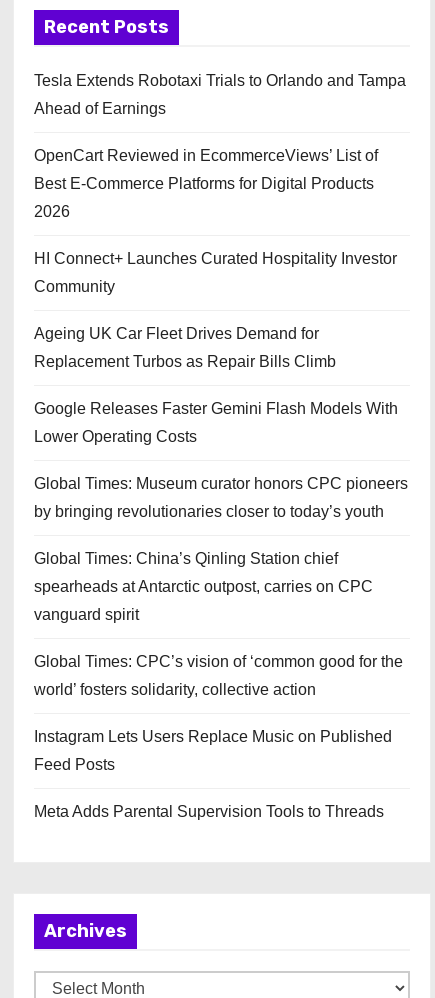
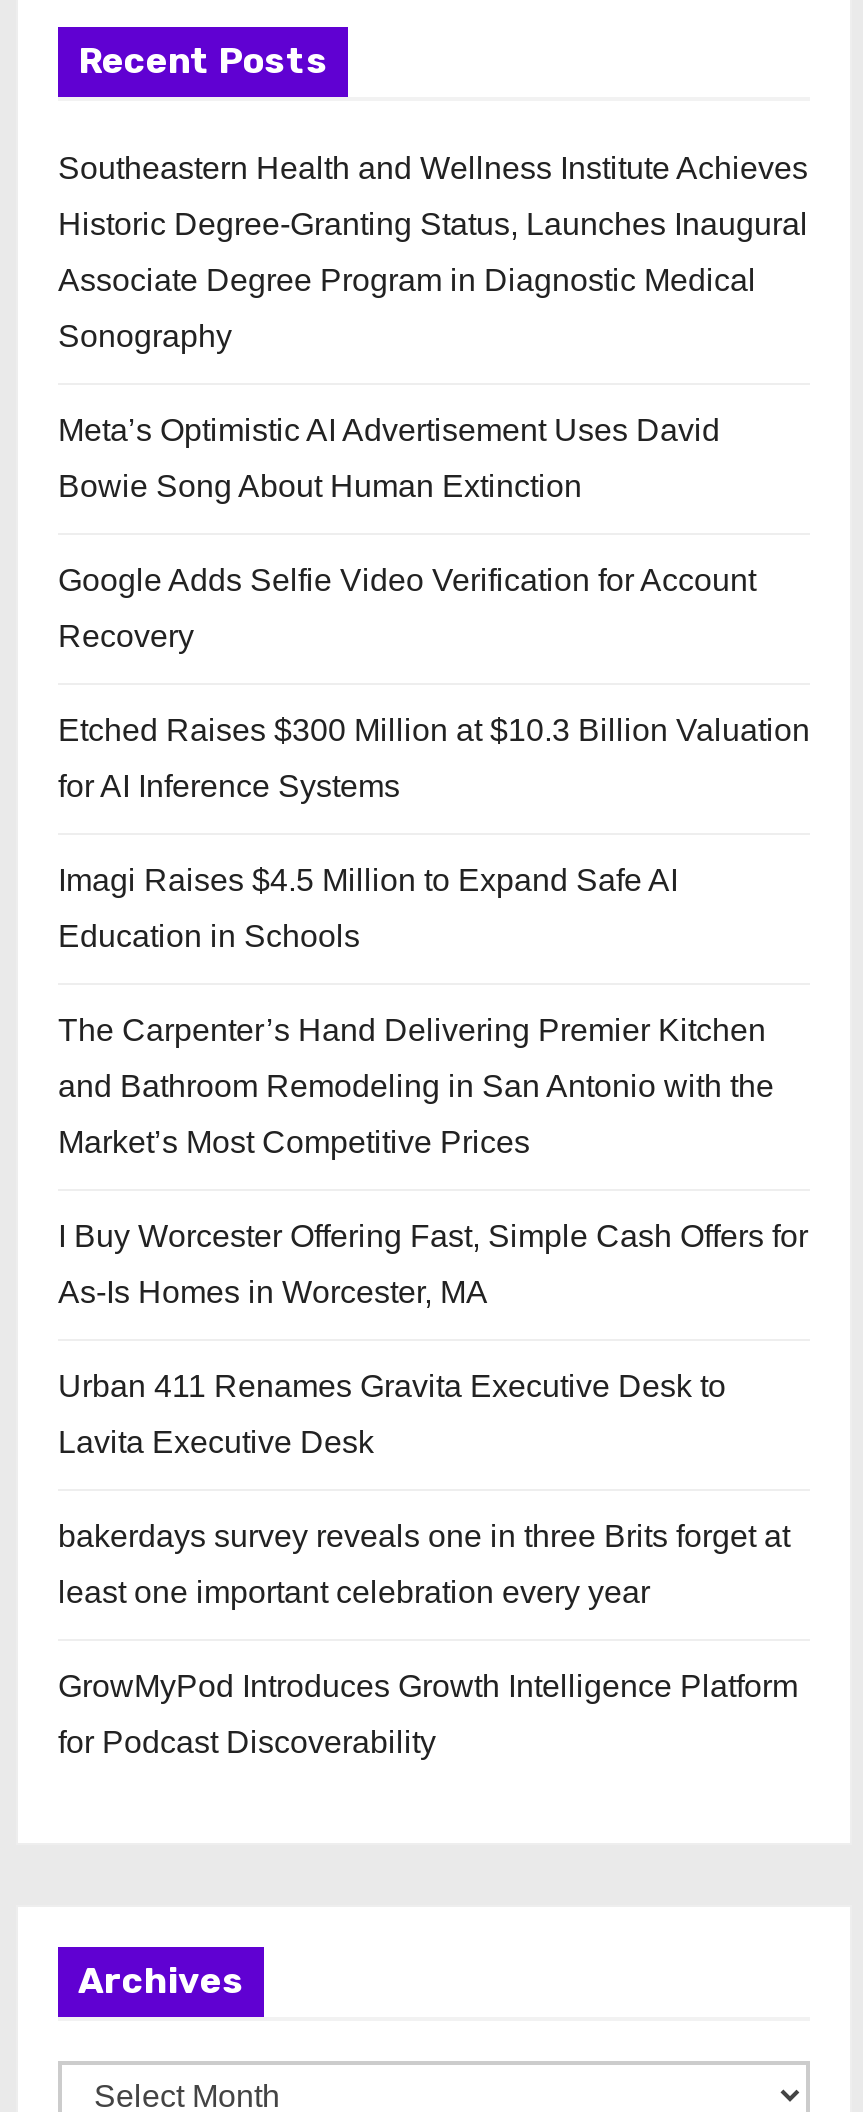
[34,72,408,820] Tesla Extends Robotaxi Trials to Orlando and Tampa | Ahead of Earnings | OpenCart Reviewed in EcommerceViews’ List of | Best E-Commerce Platforms for Digital Products | 2026 | HI Connect+ Launches Curated Hospitality Investor | Community | Ageing UK Car Fleet Drives Demand for | Replacement Turbos as Repair Bills Climb | Google Releases Faster Gemini Flash Models With | Lower Operating Costs | Global Times: Museum curator honors CPC pioneers | by bringing revolutionaries closer to today’s youth | Global Times: China’s Qinling Station chief | spearheads at Antarctic outpost, carries on CPC | vanguard spirit | Global Times: CPC’s vision of ‘common good for the | world’ fosters solidarity, collective action | Instagram Lets Users Replace Music on Published | Feed Posts | Meta Adds Parental Supervision Tools to Threads -> [58,151,810,1759] Southeastern Health and Wellness Institute Achieves | Historic Degree-Granting Status, Launches Inaugural | Associate Degree Program in Diagnostic Medical | Sonography | Meta’s Optimistic AI Advertisement Uses David | Bowie Song About Human Extinction | Google Adds Selfie Video Verification for Account | Recovery | Etched Raises $300 Million at $10.3 Billion Valuation | for AI Inference Systems | Imagi Raises $4.5 Million to Expand Safe AI | Education in Schools | The Carpenter’s Hand Delivering Premier Kitchen | and Bathroom Remodeling in San Antonio with the | Market’s Most Competitive Prices | I Buy Worcester Offering Fast, Simple Cash Offers for | As-Is Homes in Worcester, MA | Urban 411 Renames Gravita Executive Desk to | Lavita Executive Desk | bakerdays survey reveals one in three Brits forget at | least one important celebration every year | GrowMyPod Introduces Growth Intelligence Platform | for Podcast Discoverability

